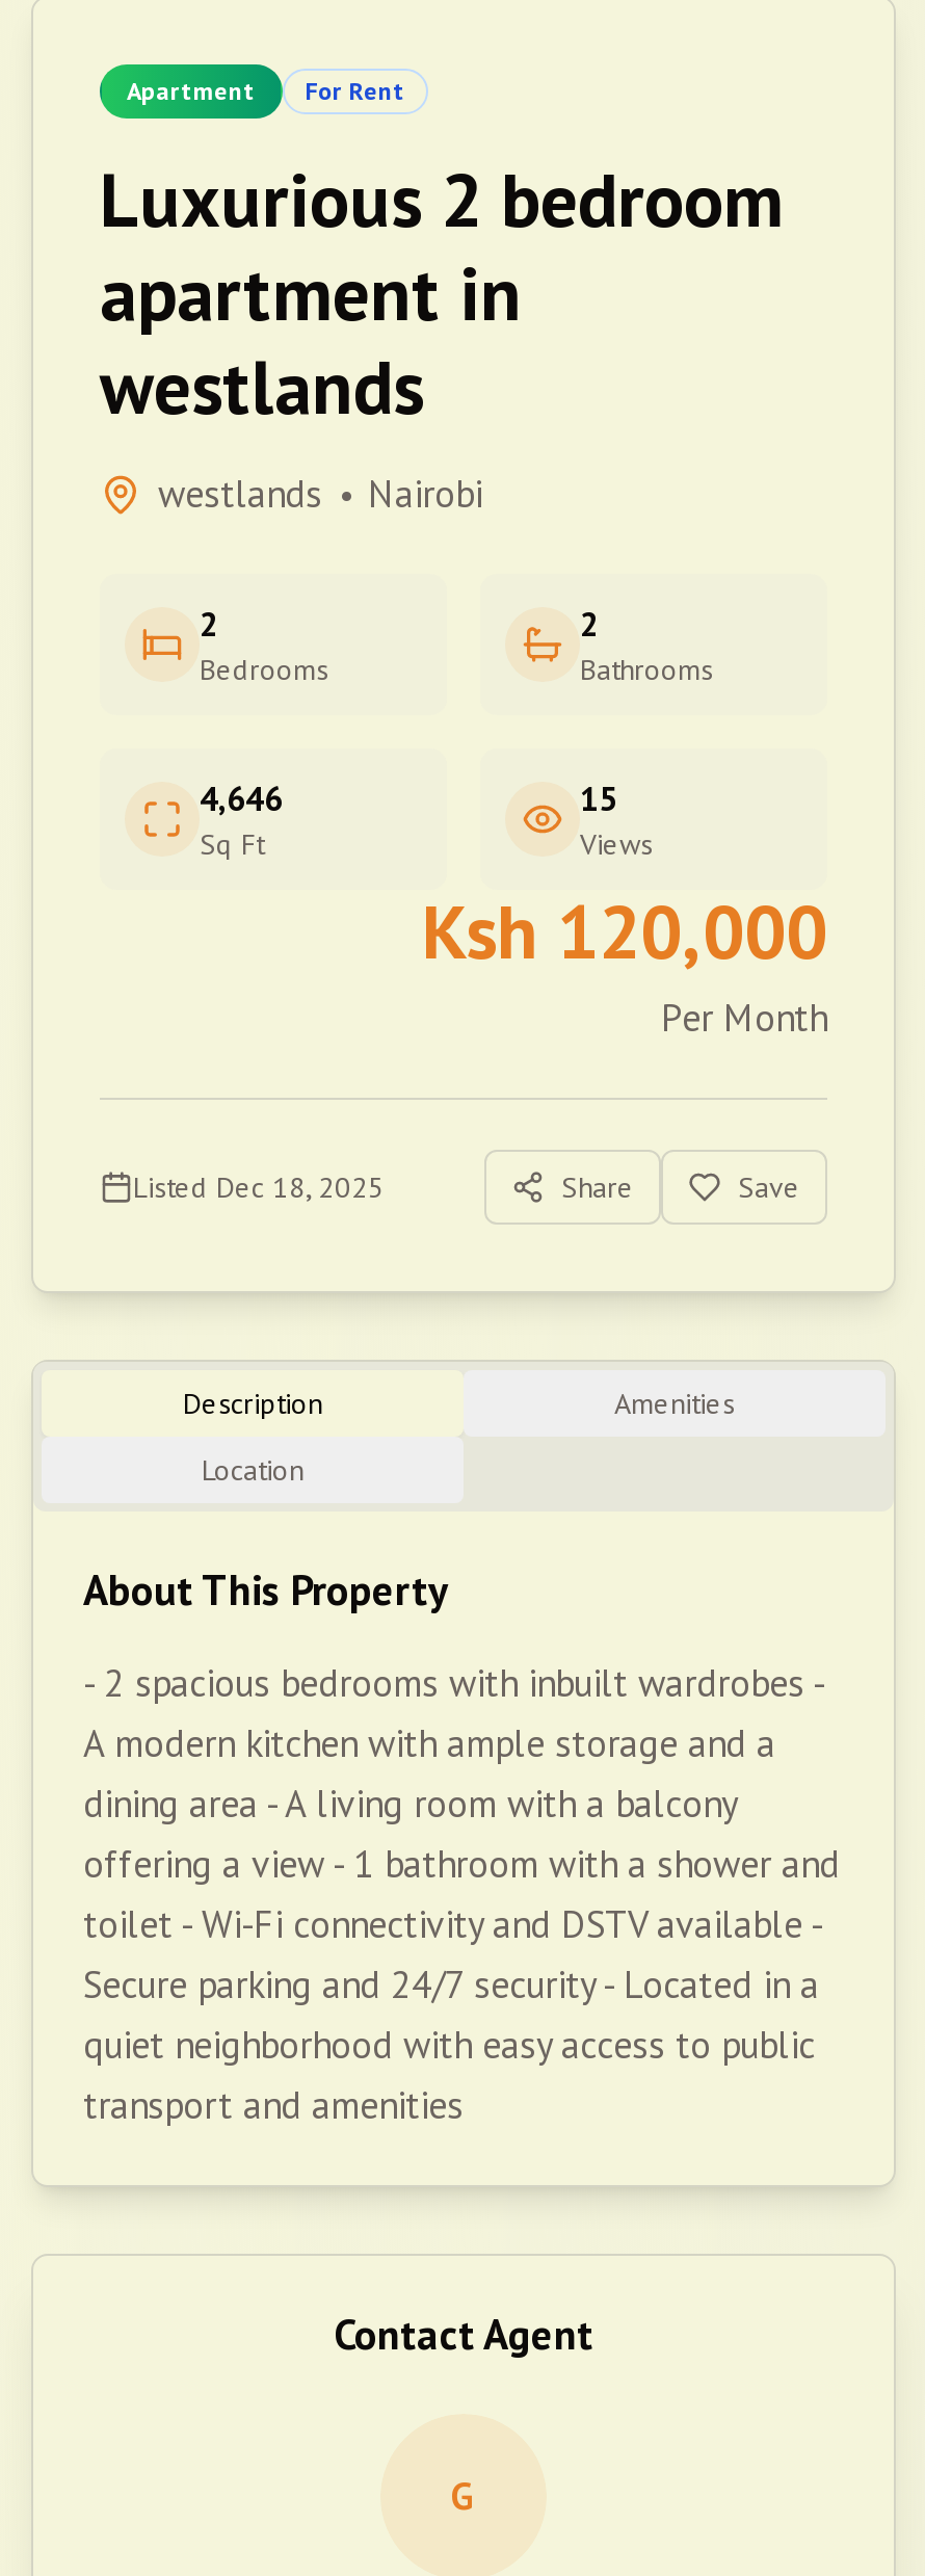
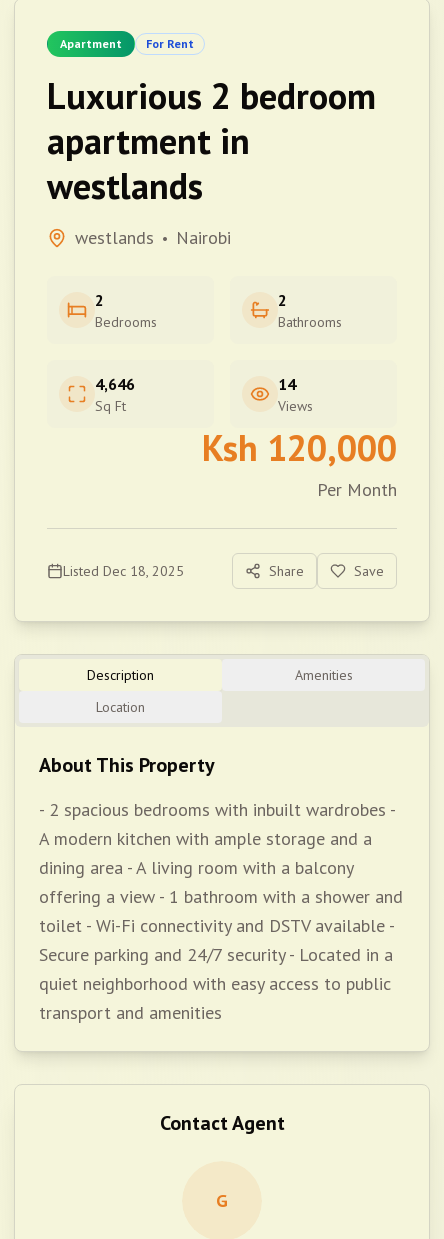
[580,778,617,820] 15 -> [278,374,296,394] 14

